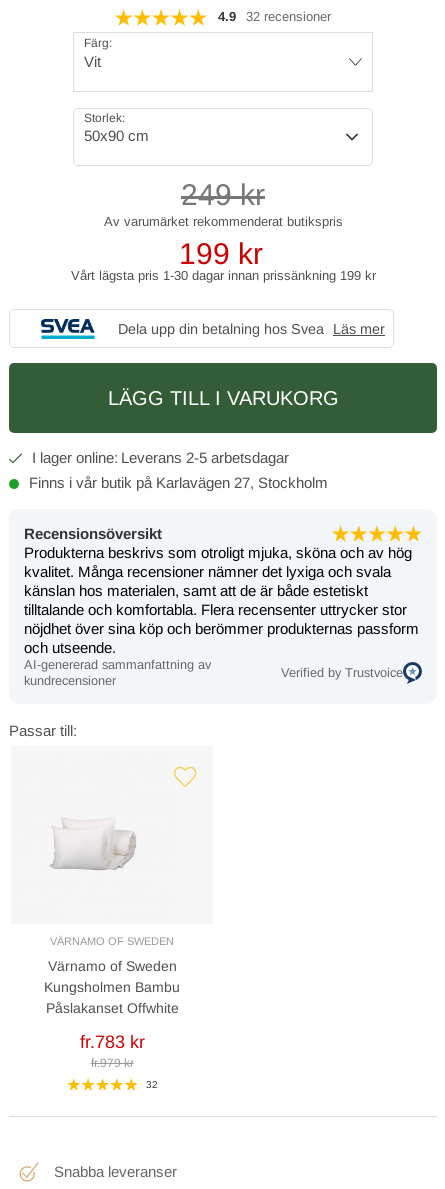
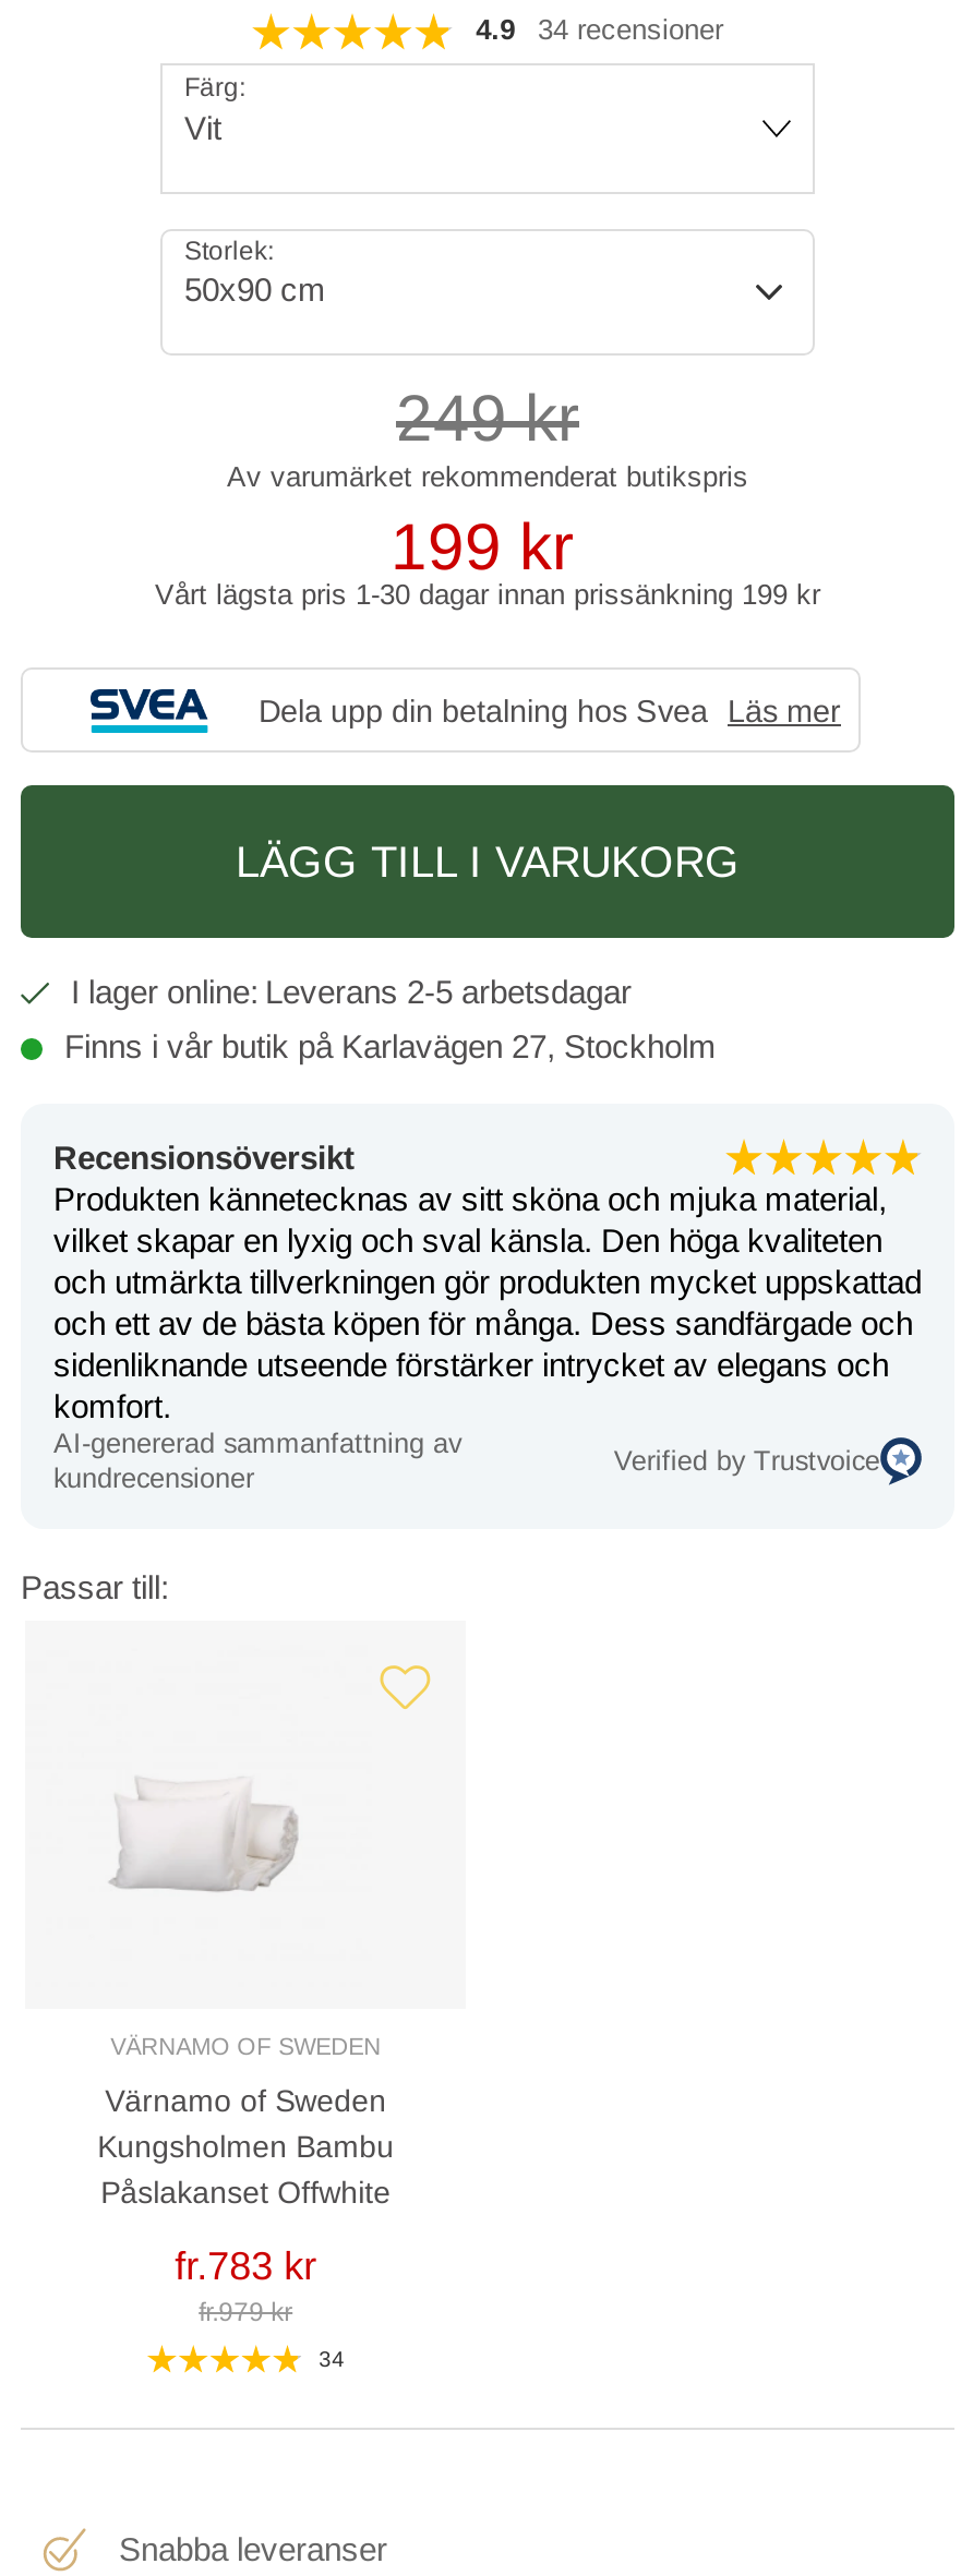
[218,9,331,24] 4.9 32 recensioner -> [476,14,723,47] 4.9 34 recensioner
[24,544,419,656] Produkterna beskrivs som otroligt mjuka, sköna och av hög | kvalitet. Många recensioner nämner det lyxiga och svala | känslan hos materialen, samt att de är både estetiskt | tilltalande och komfortabla. Flera recensenter uttrycker stor | nöjdhet över sina köp och berömmer produkternas passform | och utseende. -> [53,1180,922,1424] Produkten kännetecknas av sitt sköna och mjuka material, | vilket skapar en lyxig och sval känsla. Den höga kvaliteten | och utmärkta tillverkningen gör produkten mycket uppskattad | och ett av de bästa köpen för många. Dess sandfärgade och | sidenliknande utseende förstärker intrycket av elegans och | komfort.
[146,1079,158,1090] 32 -> [319,2347,345,2371] 34

